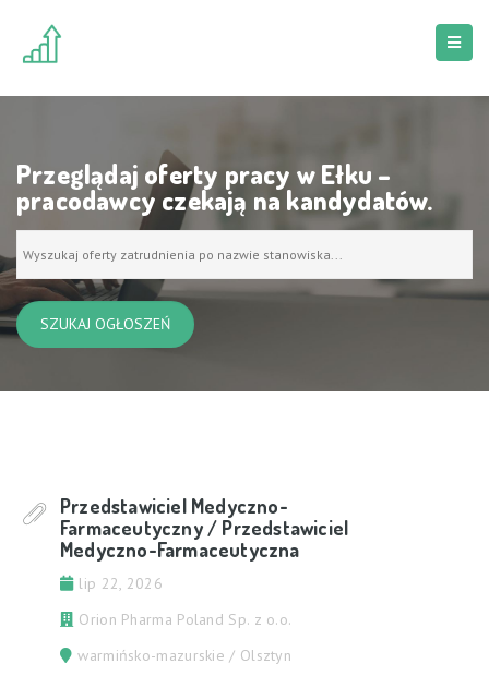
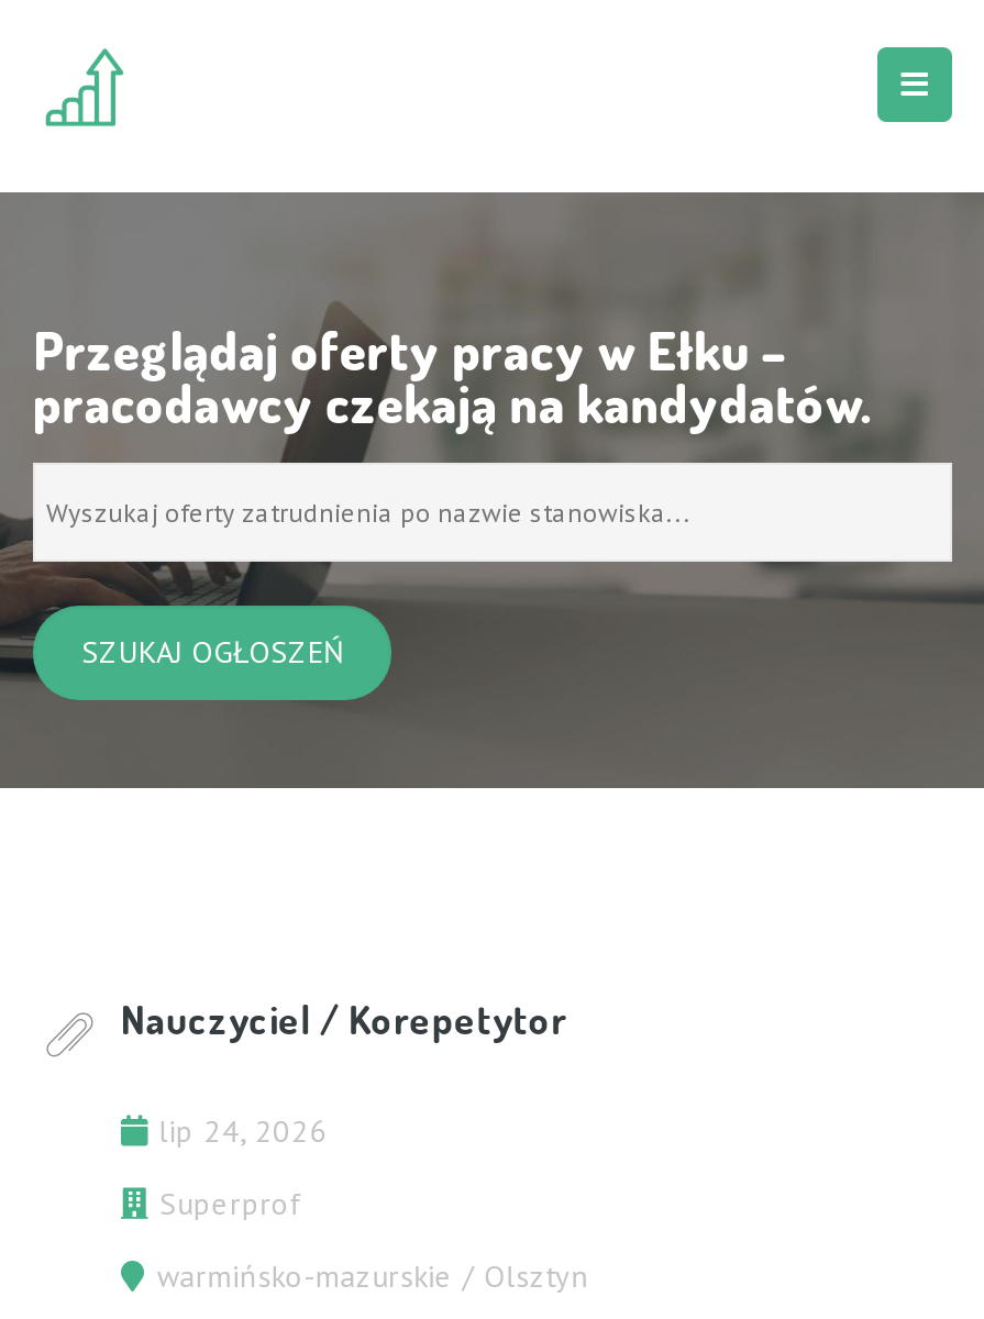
[60,494,348,562] Przedstawiciel Medyczno- | Farmaceutyczny / Przedstawiciel | Medyczno-Farmaceutyczna -> [121,995,567,1043] Nauczyciel / Korepetytor
[79,574,163,593] lip 22, 2026 -> [159,1111,327,1151] lip 24, 2026
[79,609,292,629] Orion Pharma Poland Sp. z o.o. -> [159,1184,301,1223] Superprof

